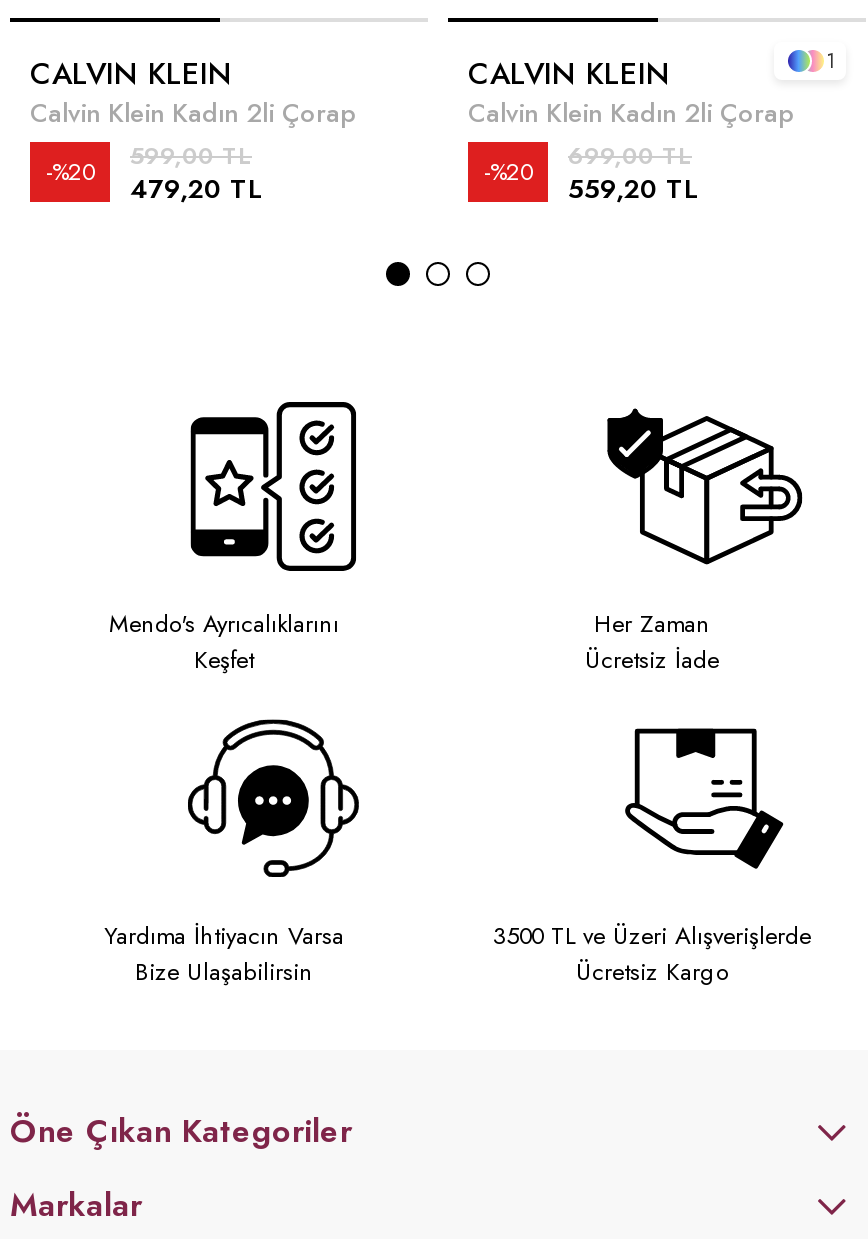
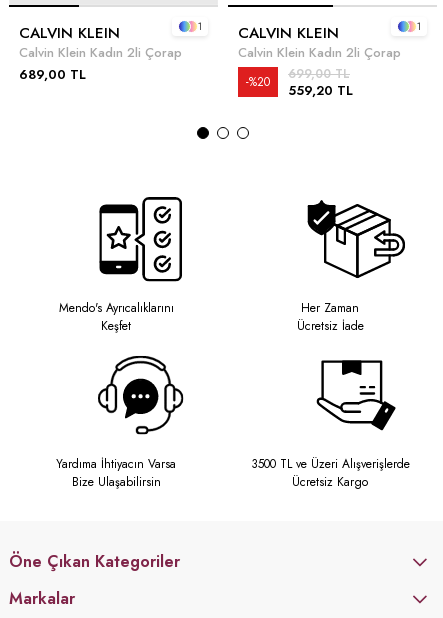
[52,139,252,191] 599,00 TL | %20 -> [198,19,202,34] 1
[130,171,262,209] 479,20 TL -> [19,65,86,84] 689,00 TL

